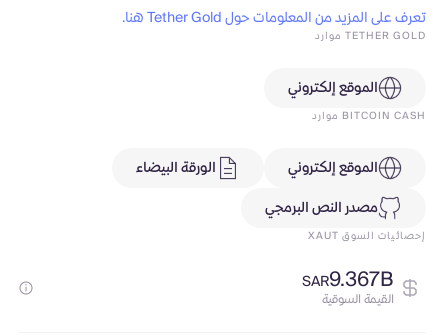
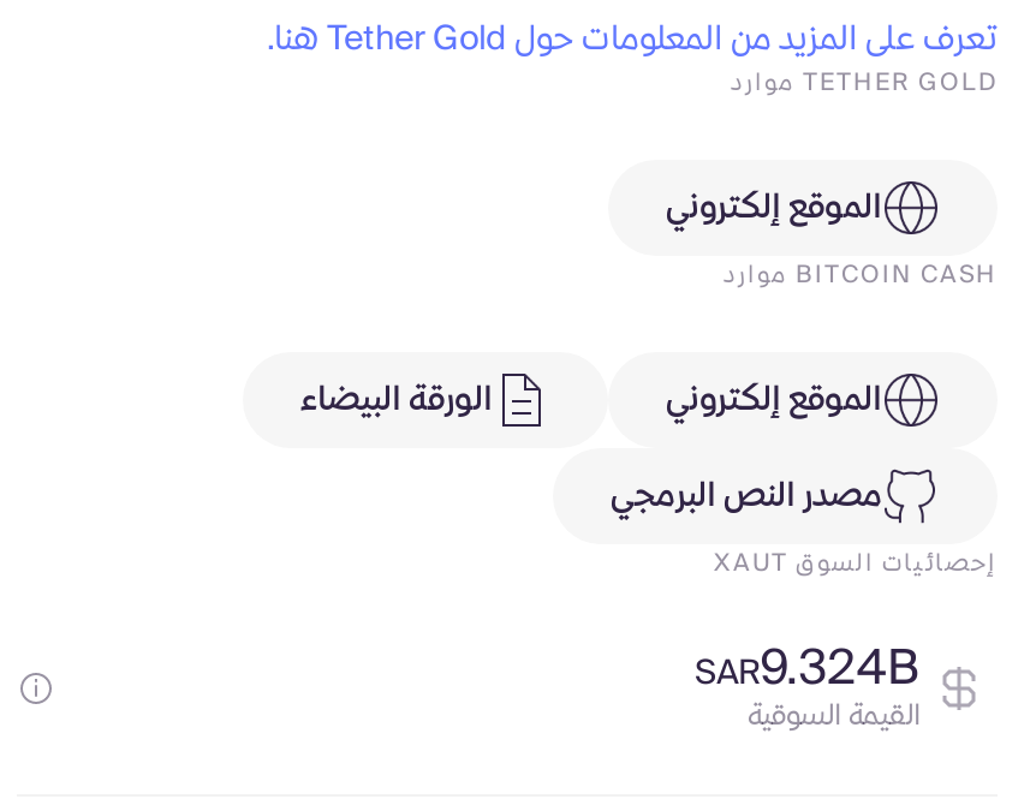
[302,263,394,297] SAR 9.367B -> [695,628,921,710] SAR 9.324B

